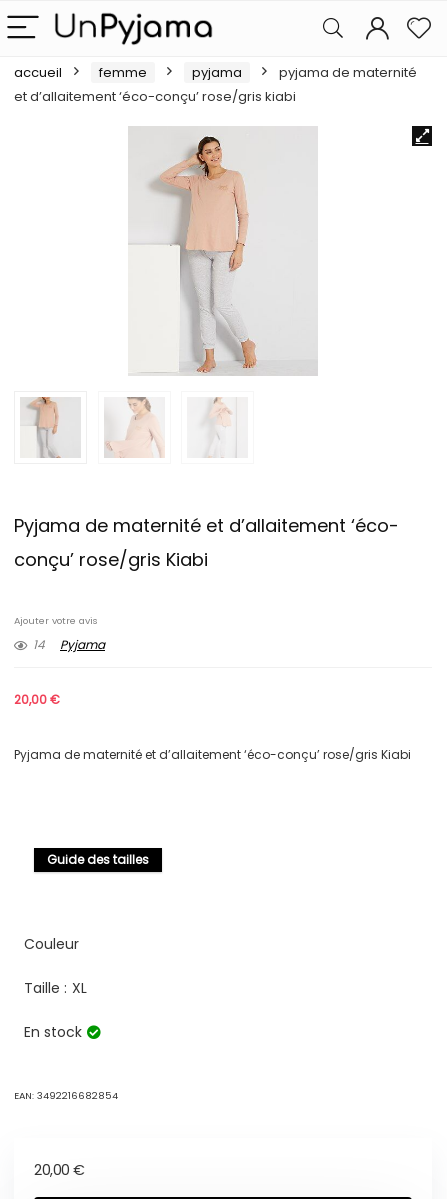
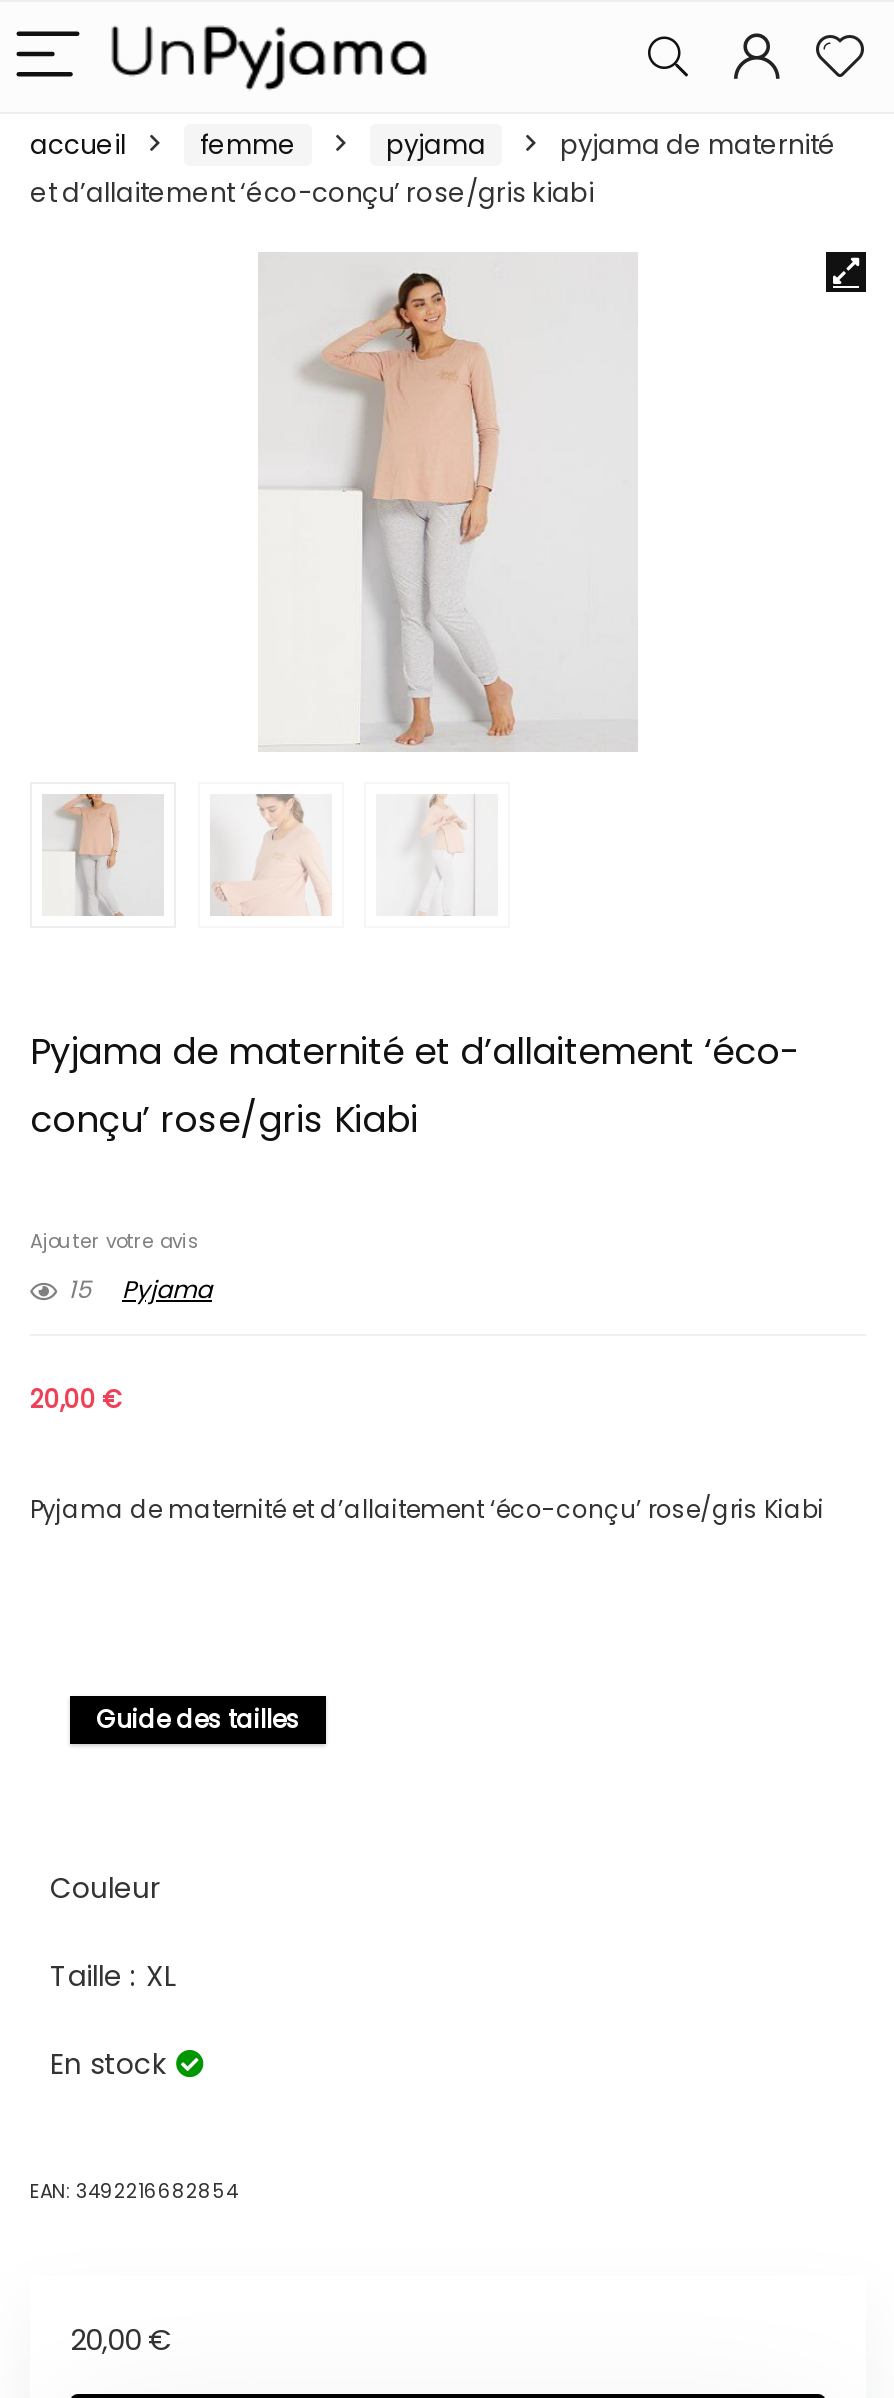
[33,636,105,653] 14 Pyjama -> [68,1272,212,1306] 15 Pyjama

